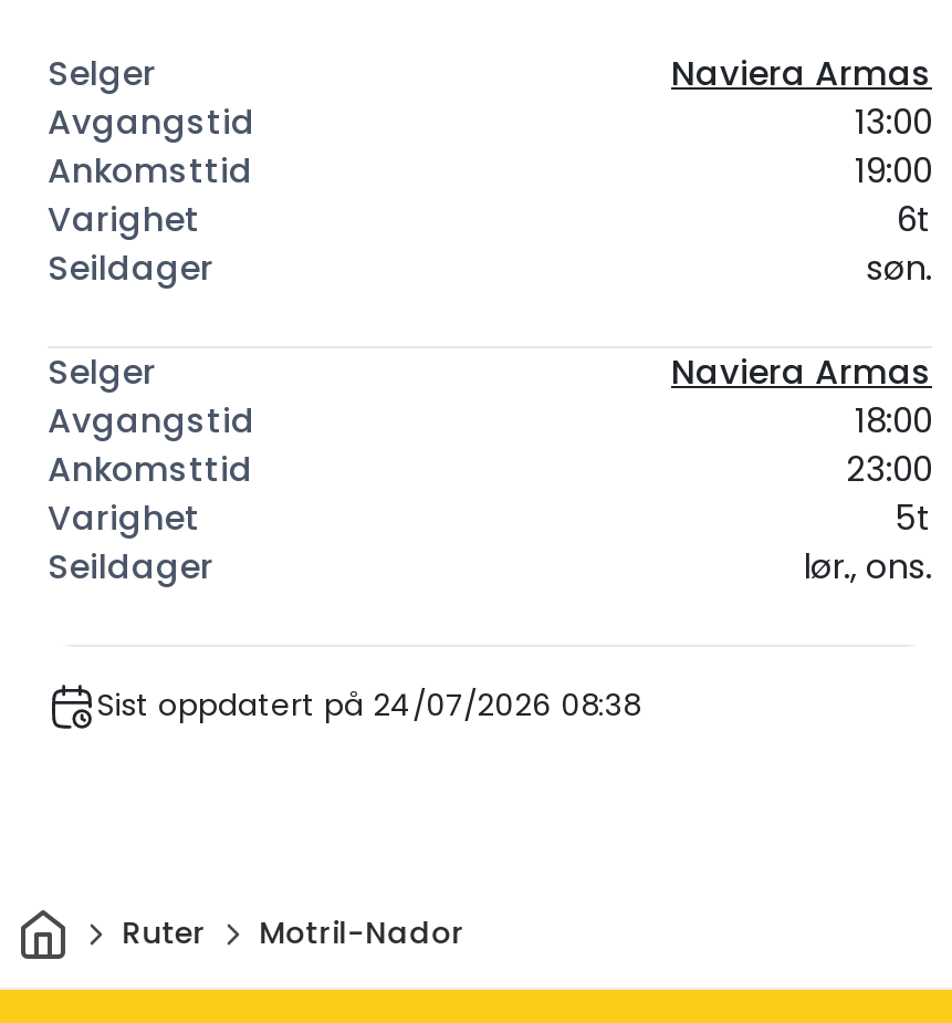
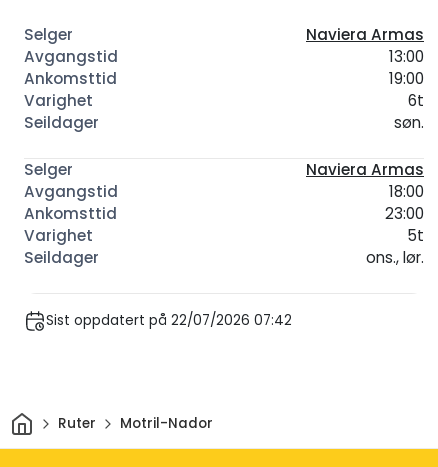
[804,542,932,589] lør., ons. -> [366,247,424,268] ons., lør.
[96,685,640,727] Sist oppdatert på 24/07/2026 08:38 -> [46,311,292,330] Sist oppdatert på 22/07/2026 07:42

